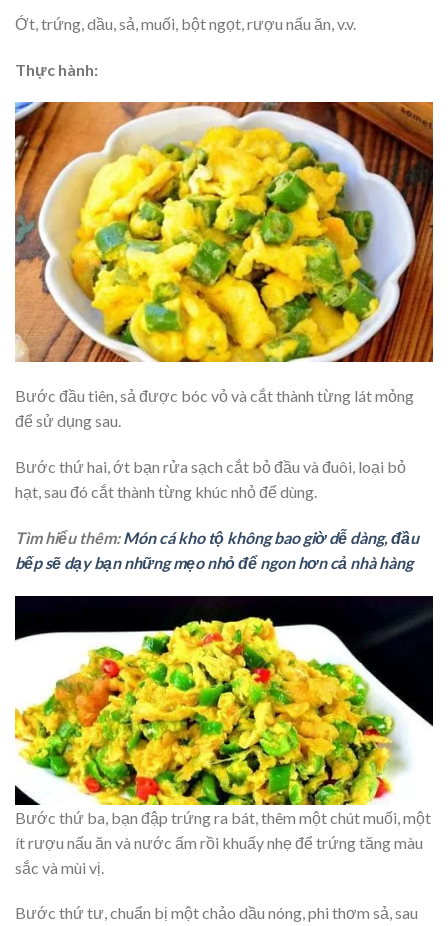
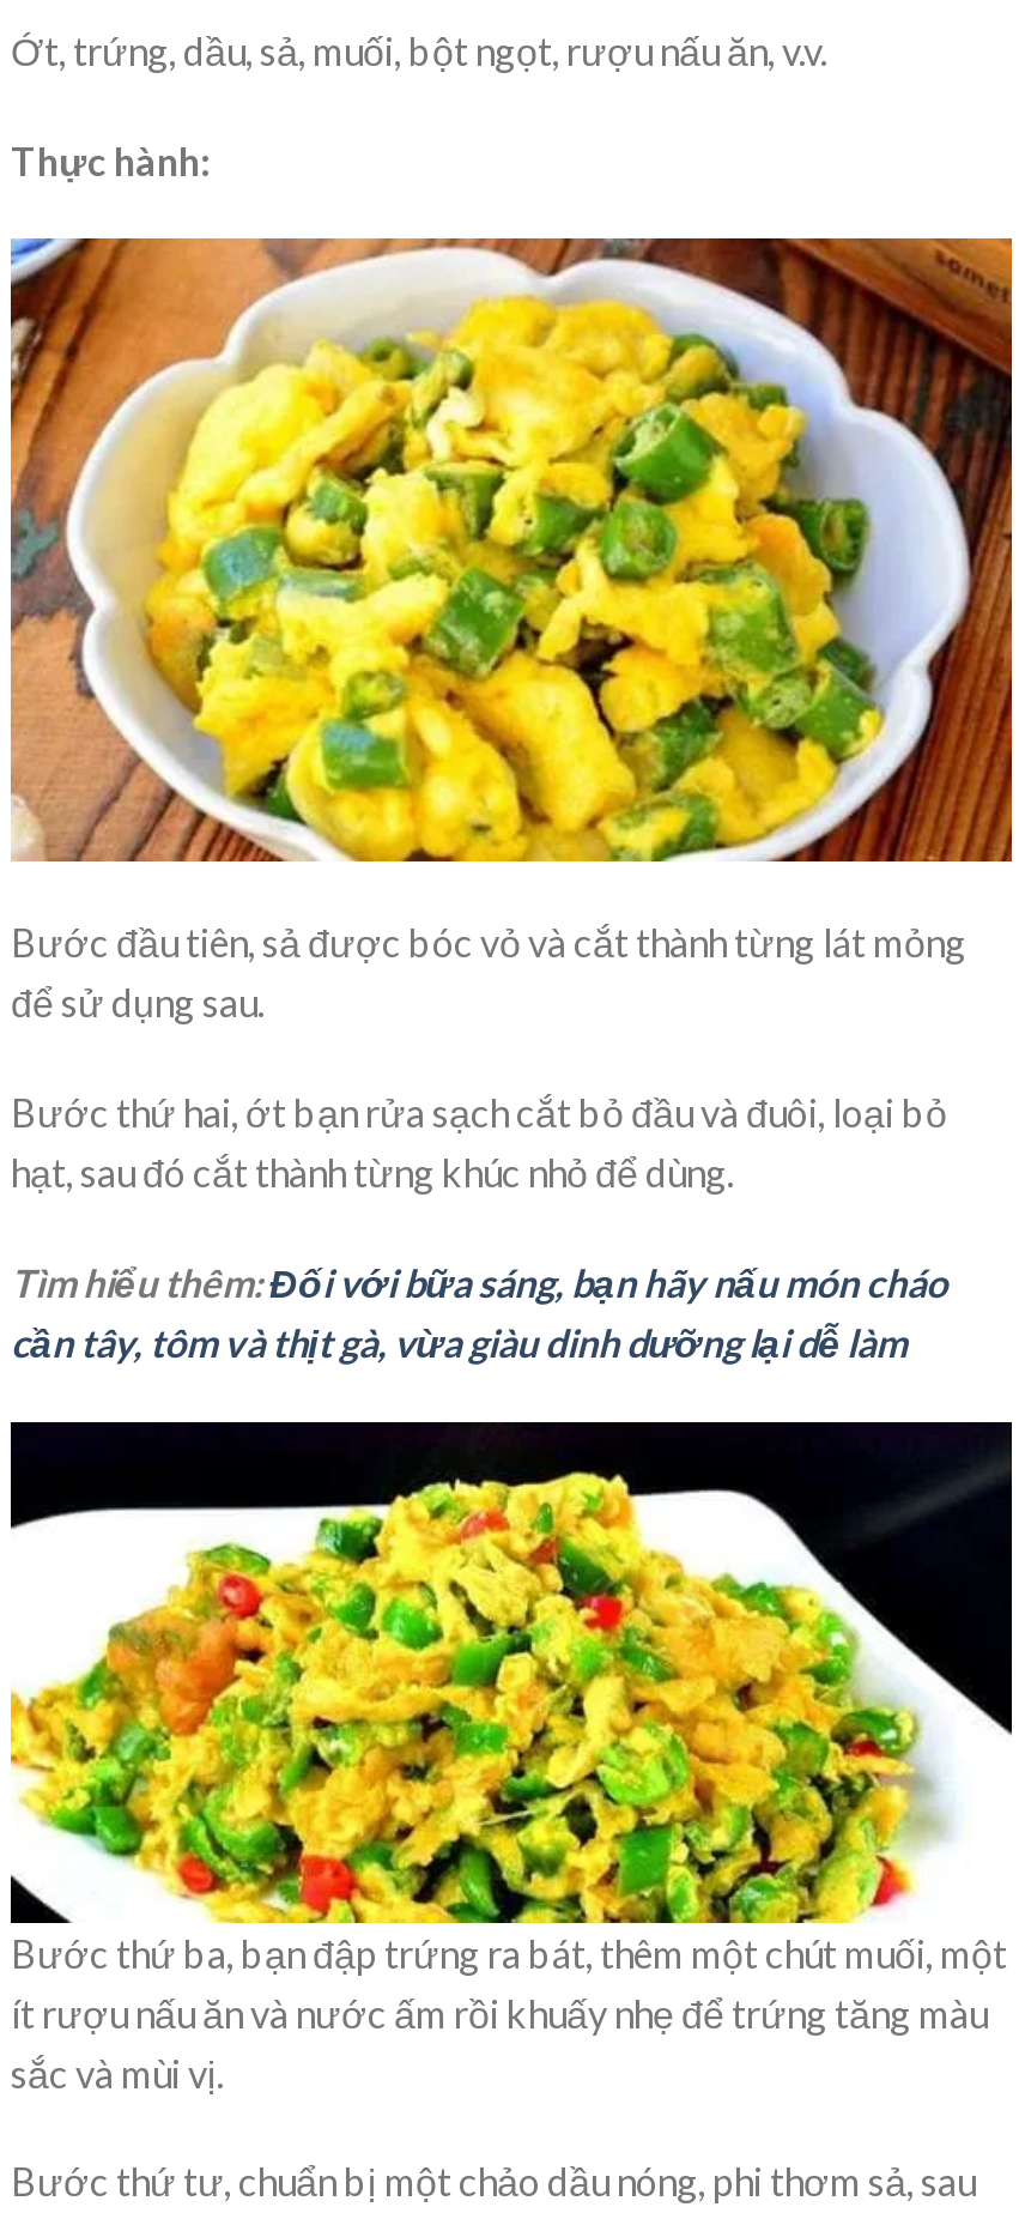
[15,528,419,572] Tìm hiểu thêm:Món cá kho tộ không bao giờ dễ dàng, đầu | bếp sẽ dạy bạn những mẹo nhỏ để ngon hơn cả nhà hàng -> [11,1259,947,1364] Tìm hiểu thêm:Đối với bữa sáng, bạn hãy nấu món cháo | cần tây, tôm và thịt gà, vừa giàu dinh dưỡng lại dễ làm

